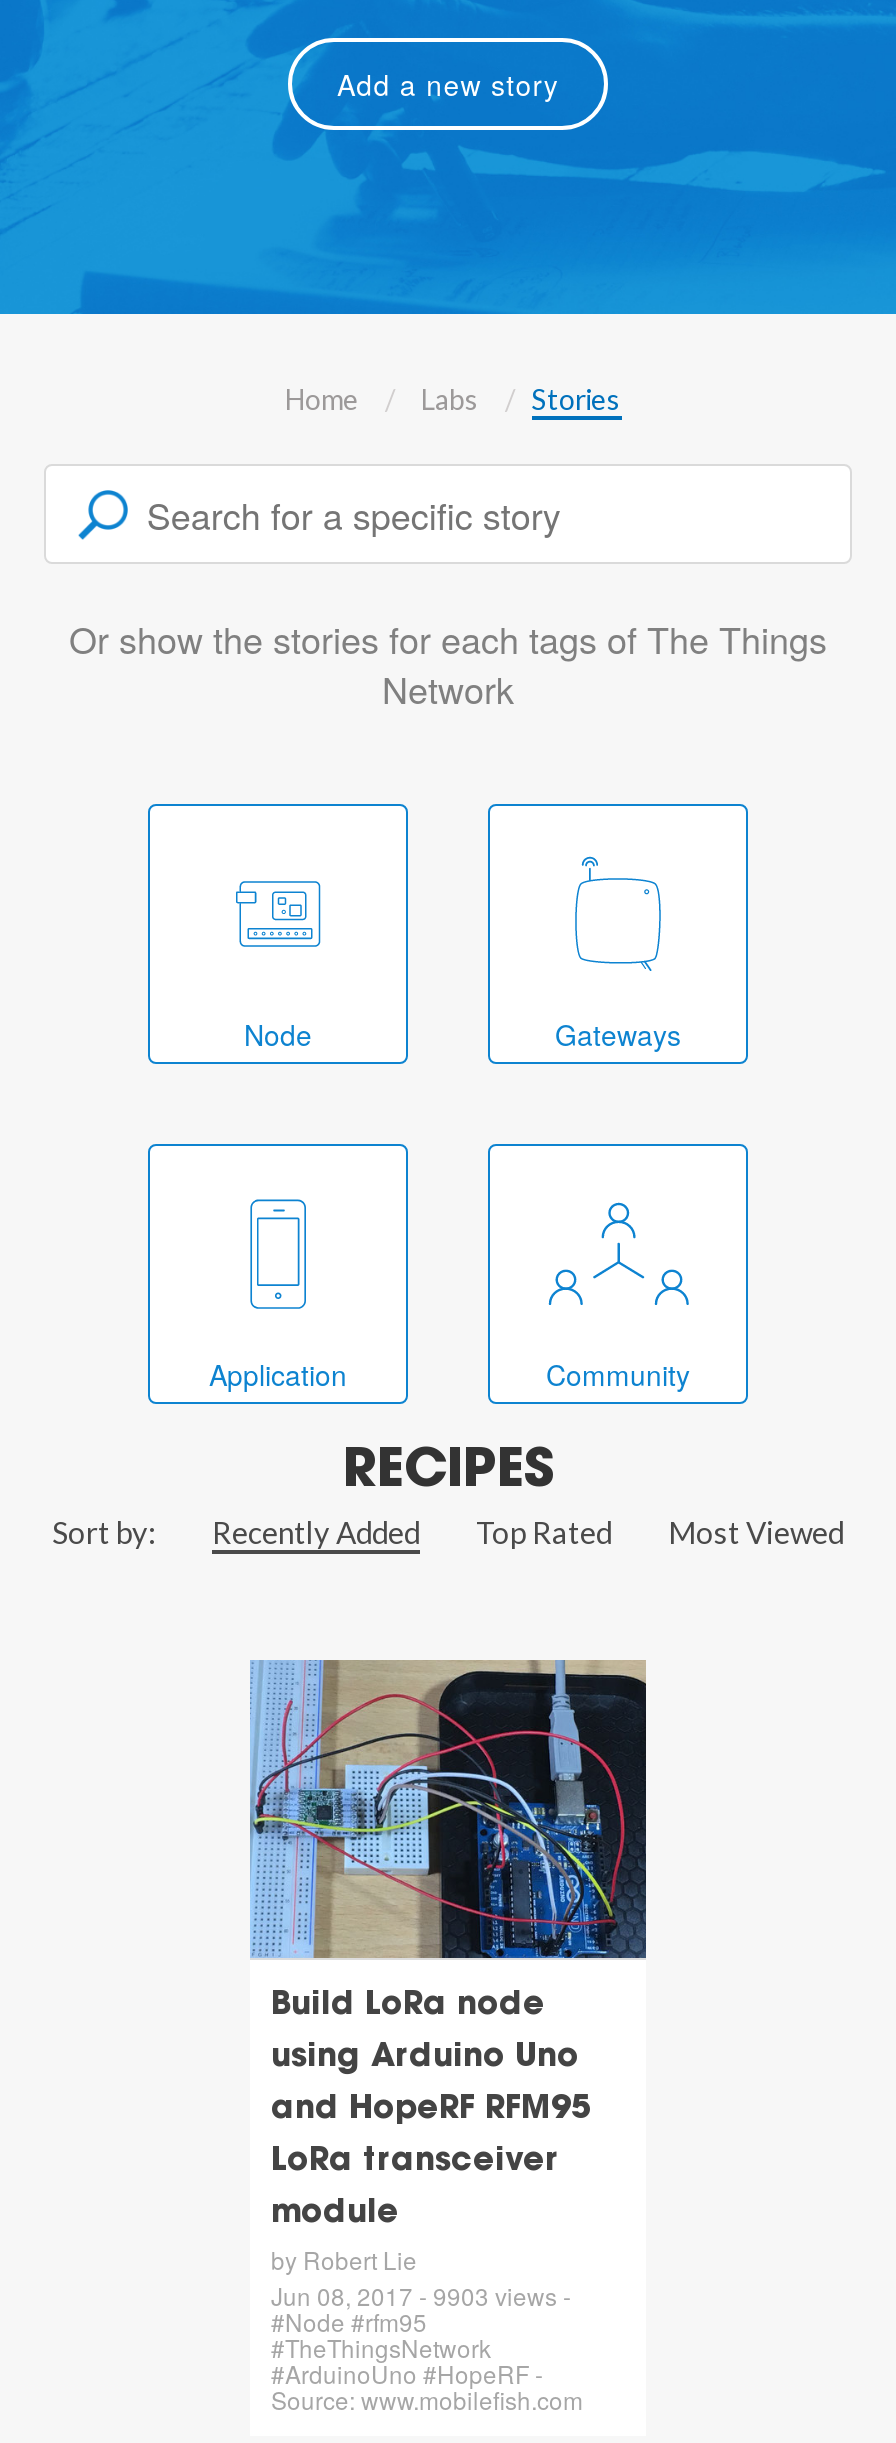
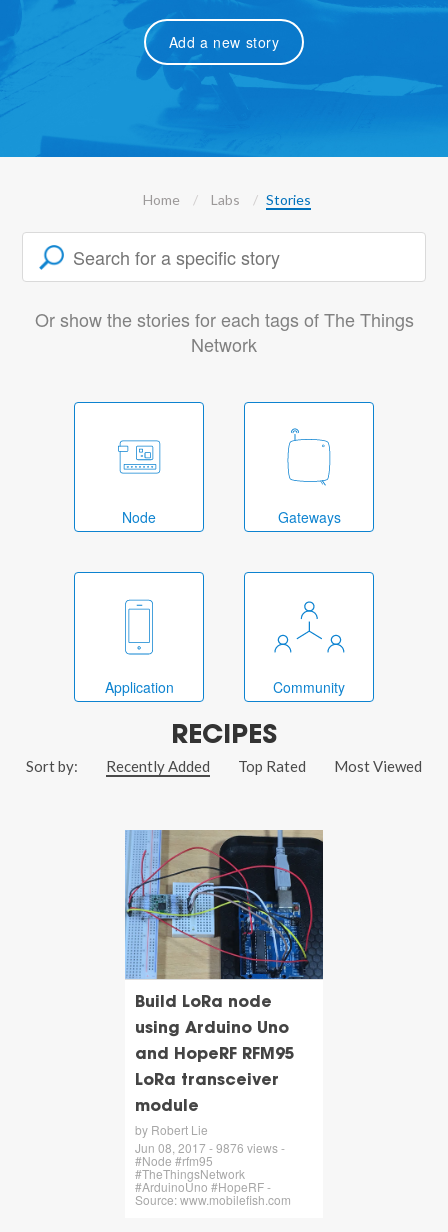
[271,2278,571,2312] Jun 08, 2017 - 9903 views - -> [135,1139,285,1156] Jun 08, 2017 - 9876 views -

